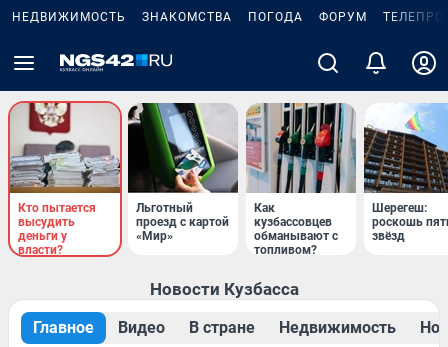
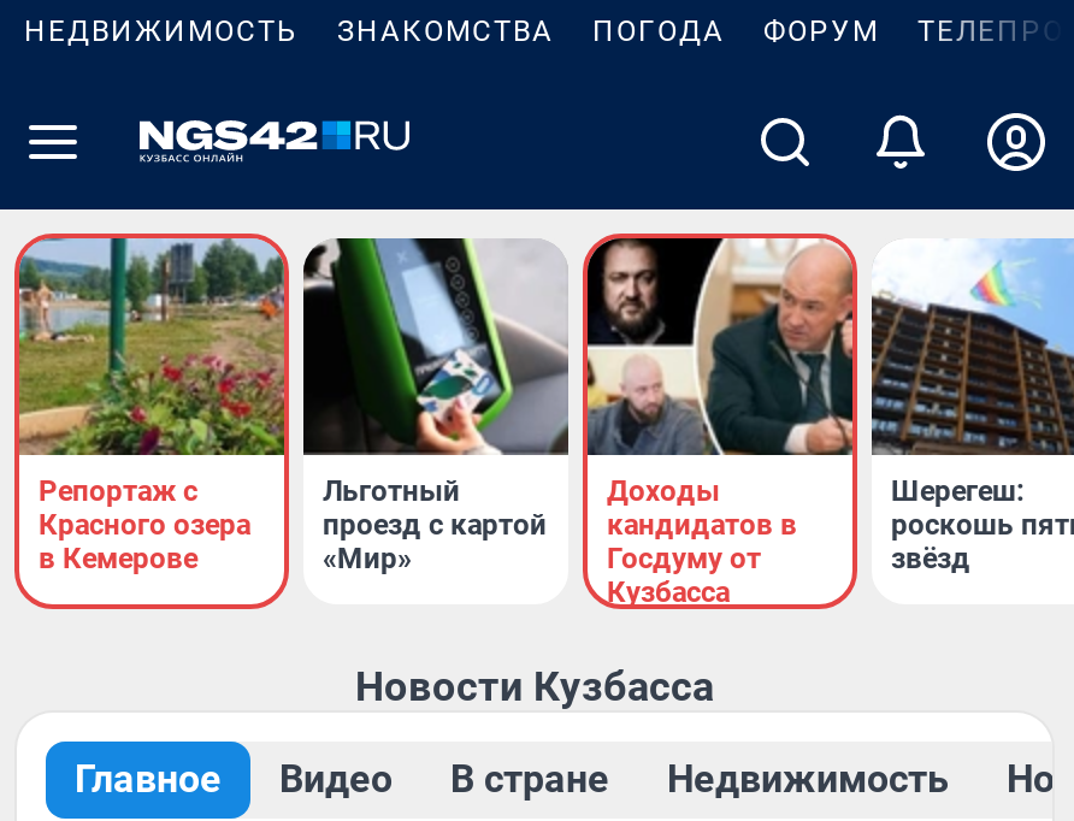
[10,102,120,257] [image] | Кто пытается | высудить | деньги у | власти? -> [17,236,287,575] [image] | Репортаж с | Красного озера | в Кемерове
[244,101,358,257] [image] | Как | кузбассовцев | обманывают с | топливом? -> [580,231,860,612] [image] | Доходы | кандидатов в | Госдуму от | Кузбасса

